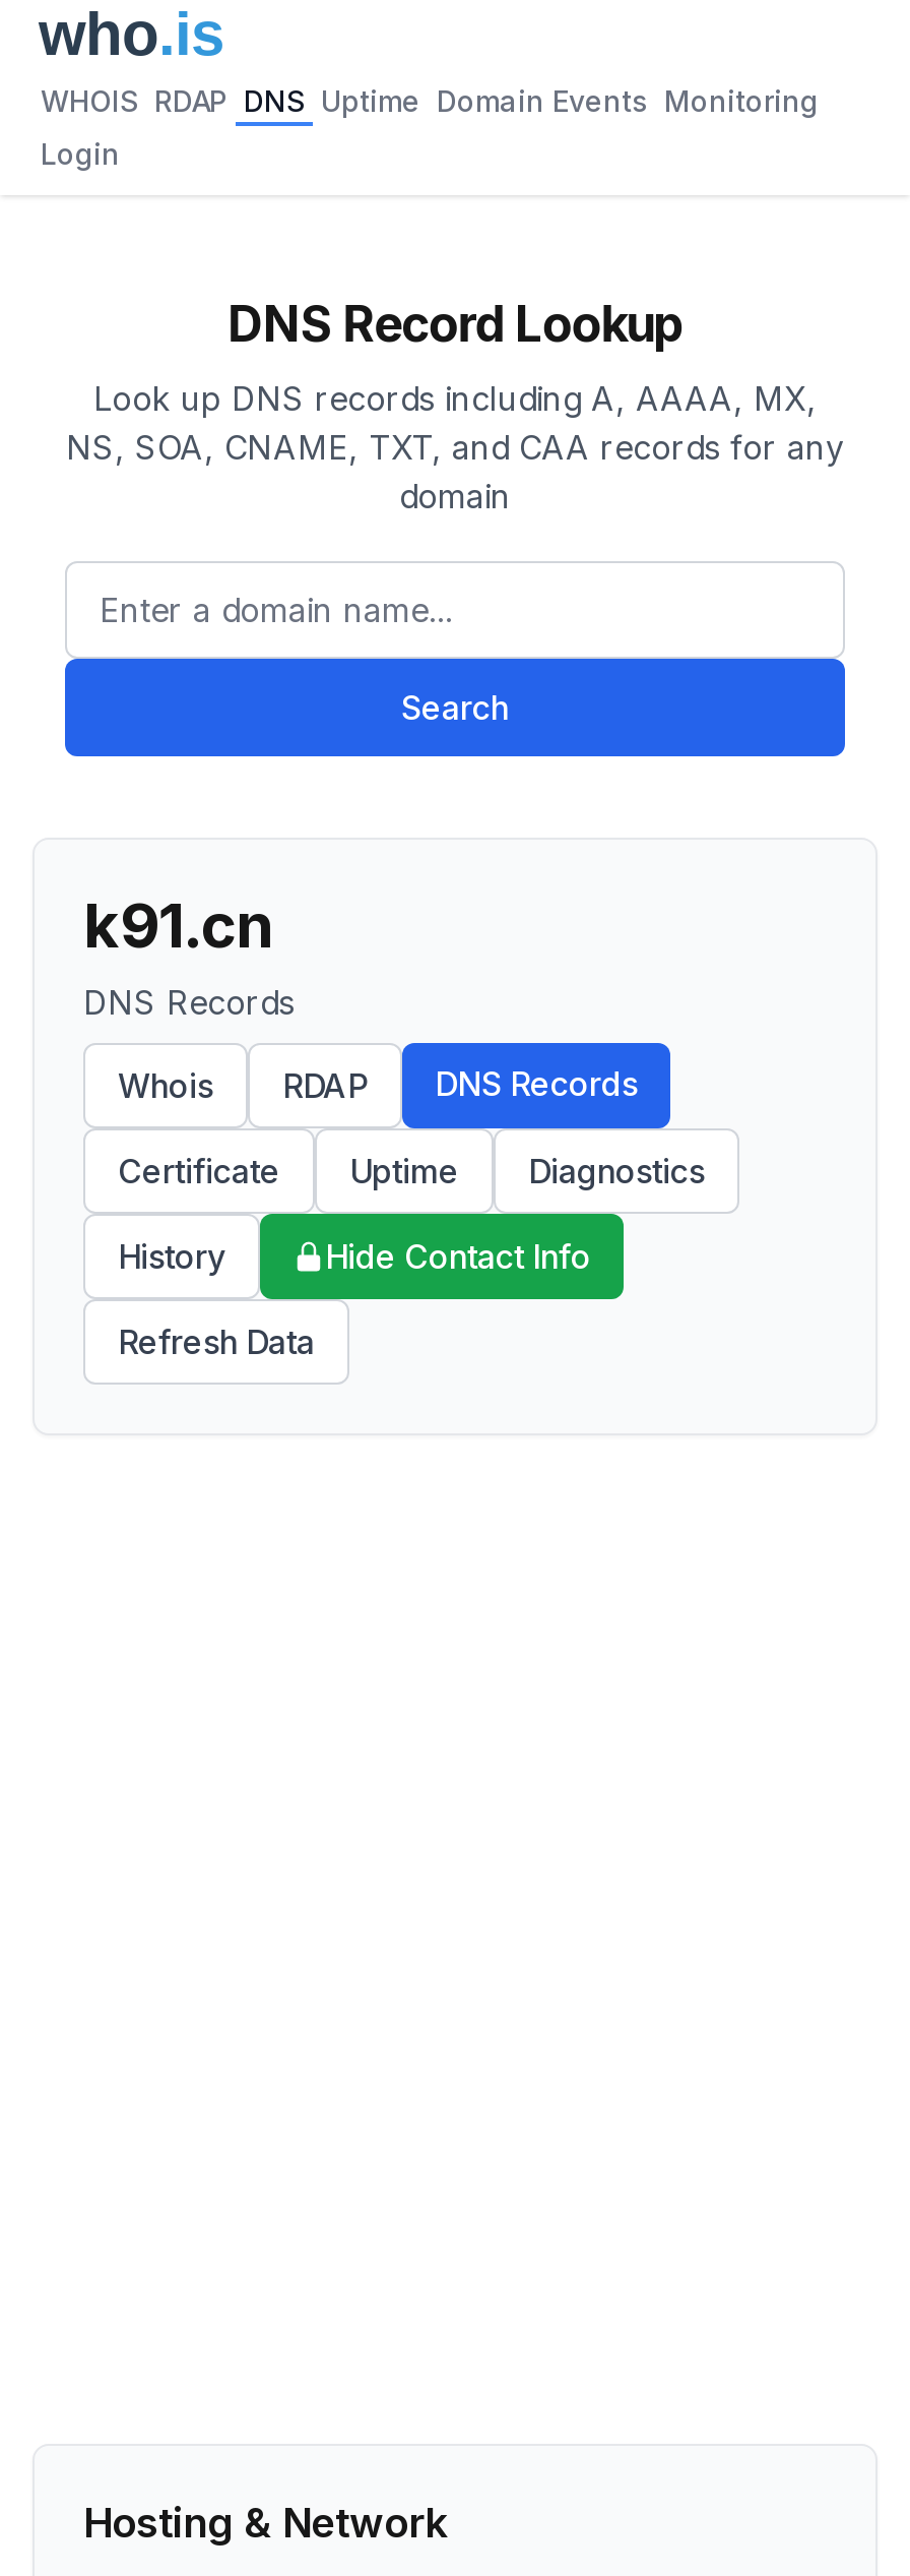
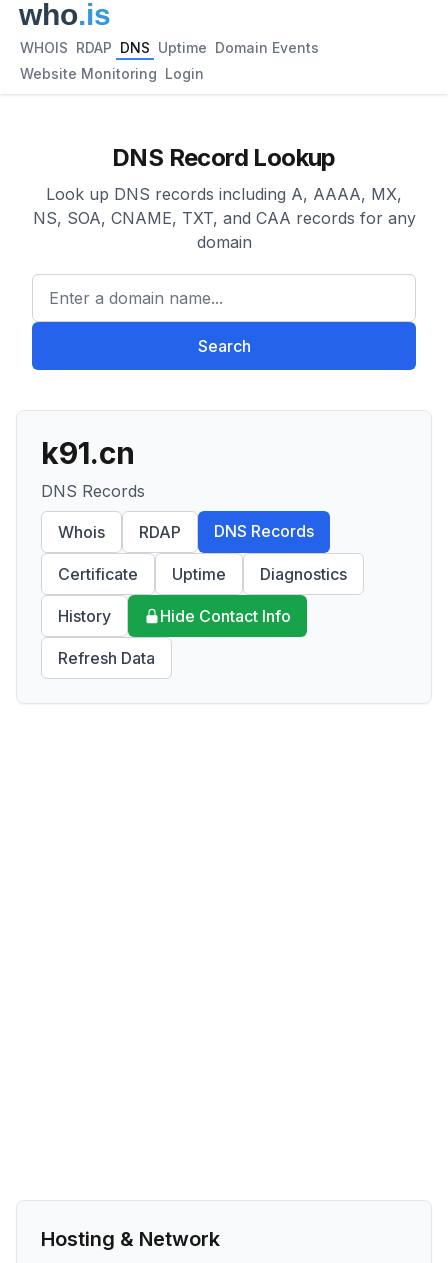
[41,83,819,118] WHOIS RDAP DNS Uptime Domain Events Monitoring -> [20,39,319,56] WHOIS RDAP DNS Uptime Domain Events
[41,136,120,171] Login -> [20,65,204,82] Website Monitoring Login

